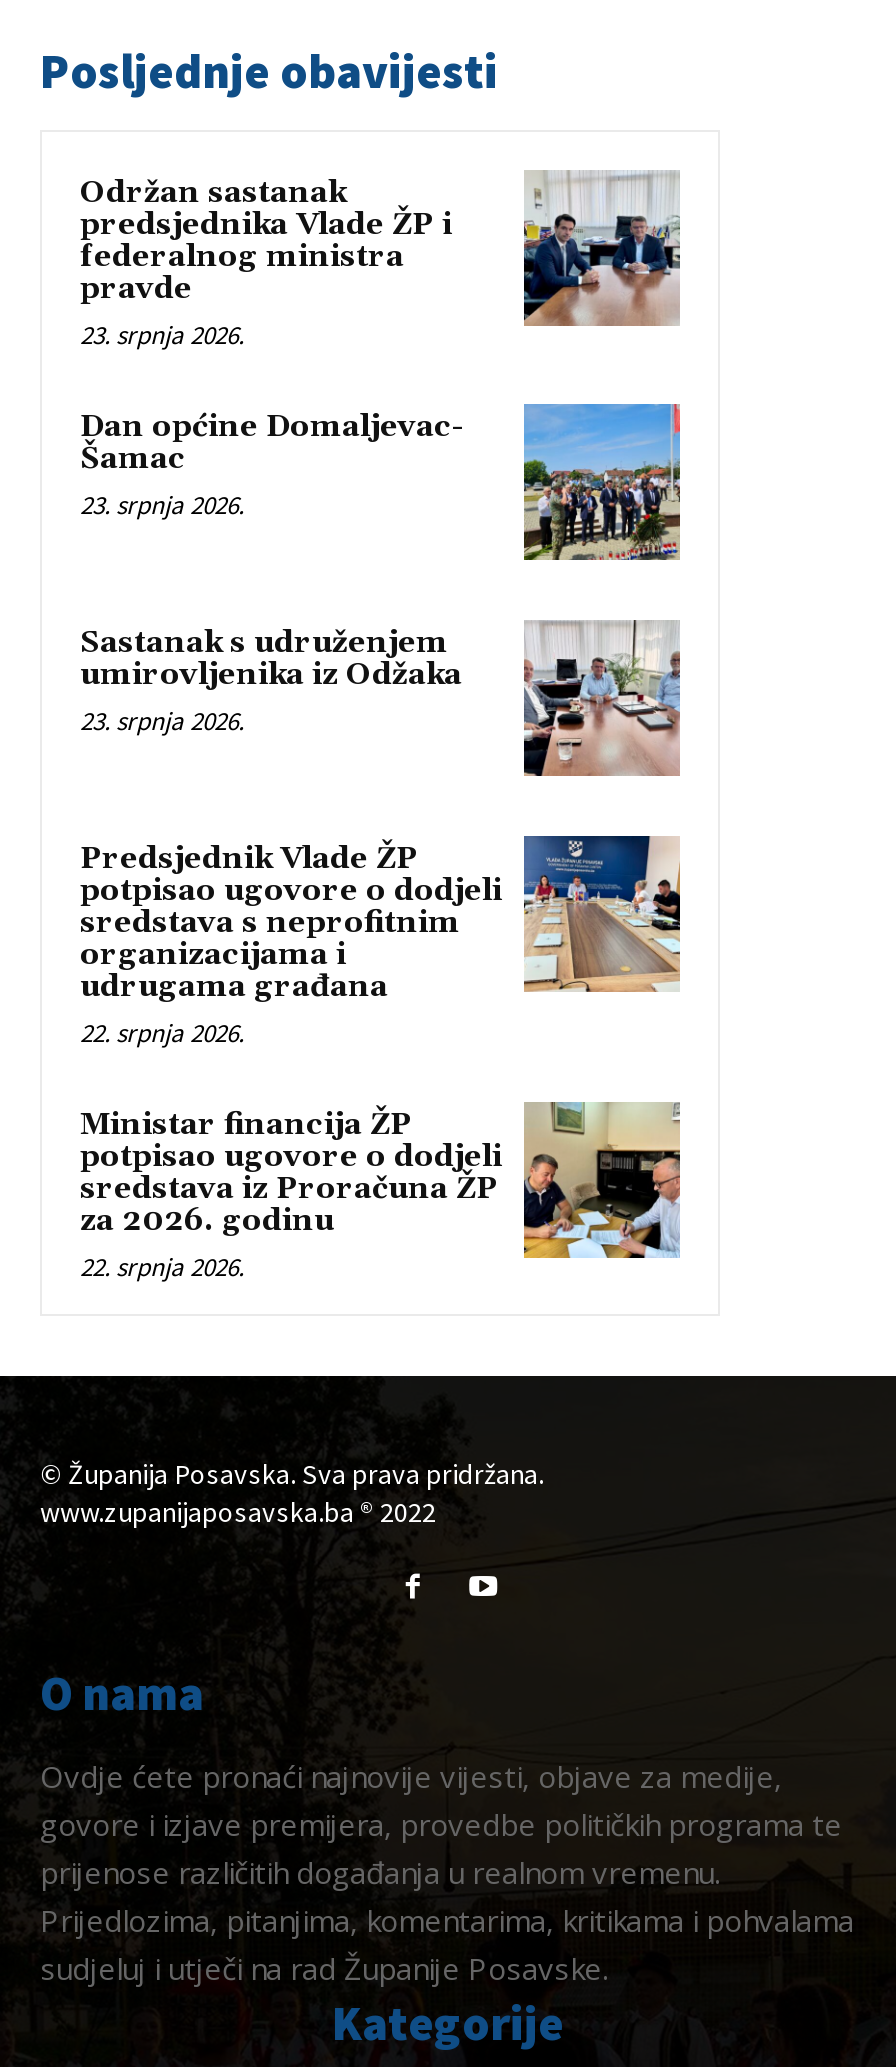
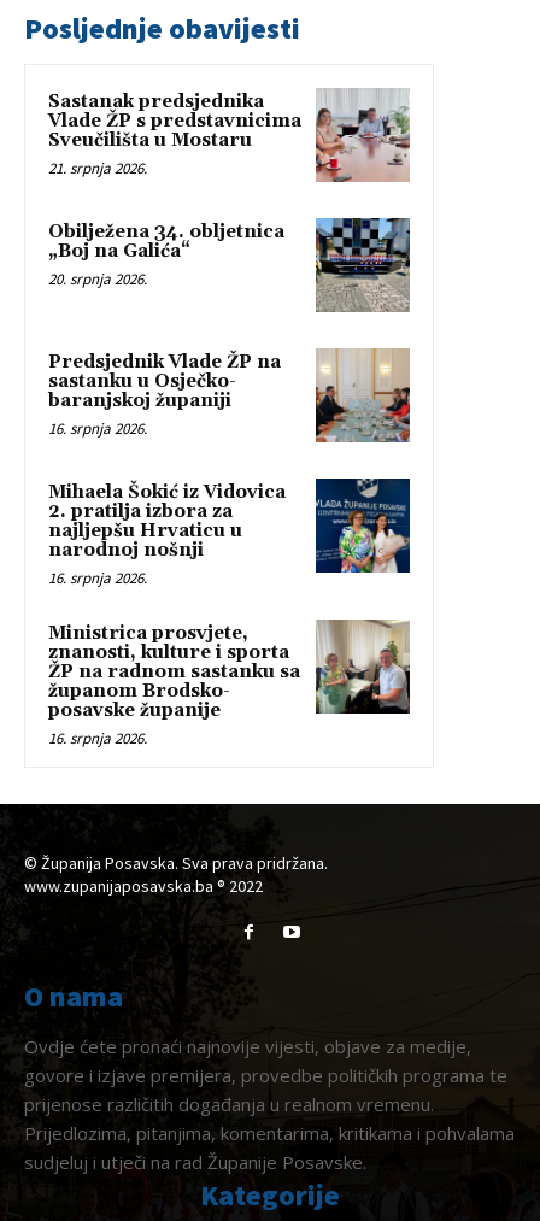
[80,174,678,352] [image] | Održan sastanak | predsjednika Vlade ŽP i | federalnog ministra | pravde | 23. srpnja 2026. -> [48,91,409,181] [image] | Sastanak predsjednika | Vlade ŽP s predstavnicima | Sveučilišta u Mostaru | 21. srpnja 2026.
[80,403,682,561] [image] | Dan općine Domaljevac- | Šamac | 23. srpnja 2026. -> [48,217,411,312] [image] | Obilježena 34. obljetnica | „Boj na Galića“ | 20. srpnja 2026.
[80,621,680,777] [image] | Sastanak s udruženjem | umirovljenika iz Odžaka | 23. srpnja 2026. -> [48,348,410,444] [image] | Predsjednik Vlade ŽP na | sastanku u Osječko- | baranjskoj županiji | 16. srpnja 2026.
[80,835,682,1050] [image] | Predsjednik Vlade ŽP | potpisao ugovore o dodjeli | sredstava s neprofitnim | organizacijama i | udrugama građana | 22. srpnja 2026. -> [48,477,411,589] [image] | Mihaela Šokić iz Vidovica | 2. pratilja izbora za | najljepšu Hrvaticu u | narodnoj nošnji | 16. srpnja 2026.
[80,1069,682,1284] [image] | Ministar financija ŽP | potpisao ugovore o dodjeli | sredstava iz Proračuna ŽP | za 2026. godinu | 22. srpnja 2026. -> [48,618,411,749] [image] | Ministrica prosvjete, | znanosti, kulture i sporta | ŽP na radnom sastanku sa | županom Brodsko- | posavske županije | 16. srpnja 2026.

